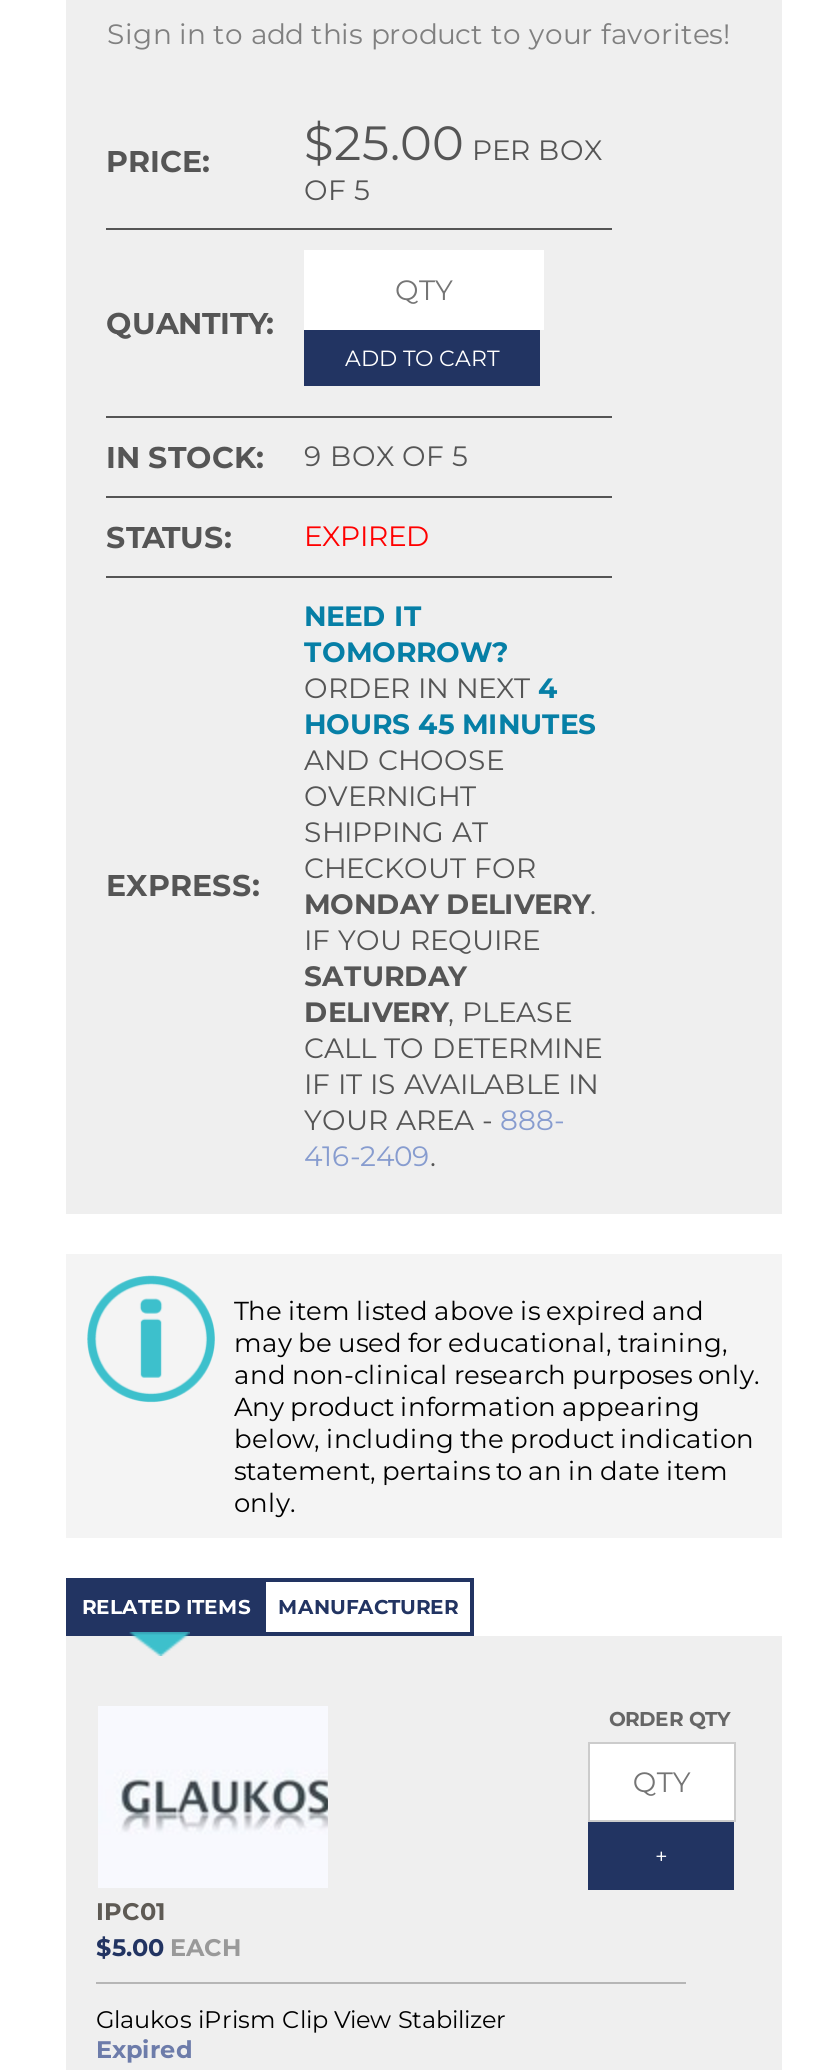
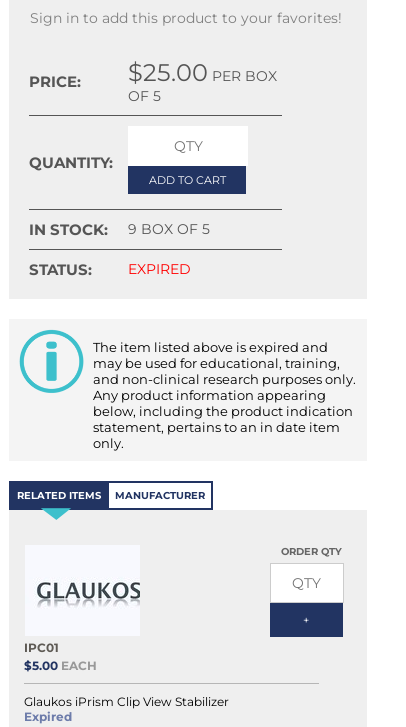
[304,598,612,1174] NEED IT | TOMORROW? | ORDER IN NEXT 4 | HOURS 45 MINUTES | AND CHOOSE | OVERNIGHT | SHIPPING AT | CHECKOUT FOR | MONDAY DELIVERY. | IF YOU REQUIRE | SATURDAY | DELIVERY, PLEASE | CALL TO DETERMINE | IF IT IS AVAILABLE IN | YOUR AREA - 888- | 416-2409. -> none
[106,866,260,904] EXPRESS: -> none

